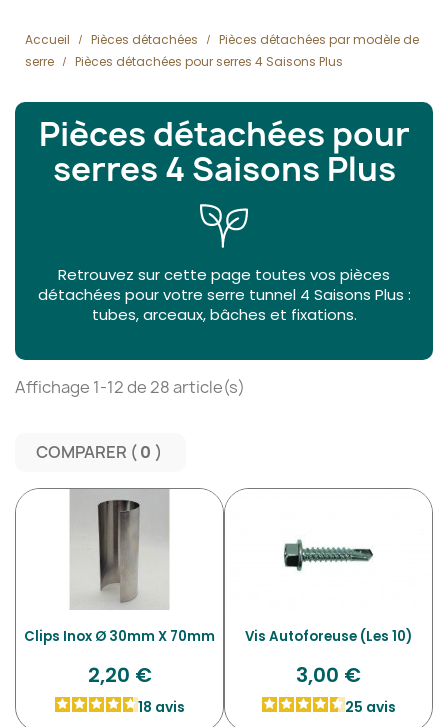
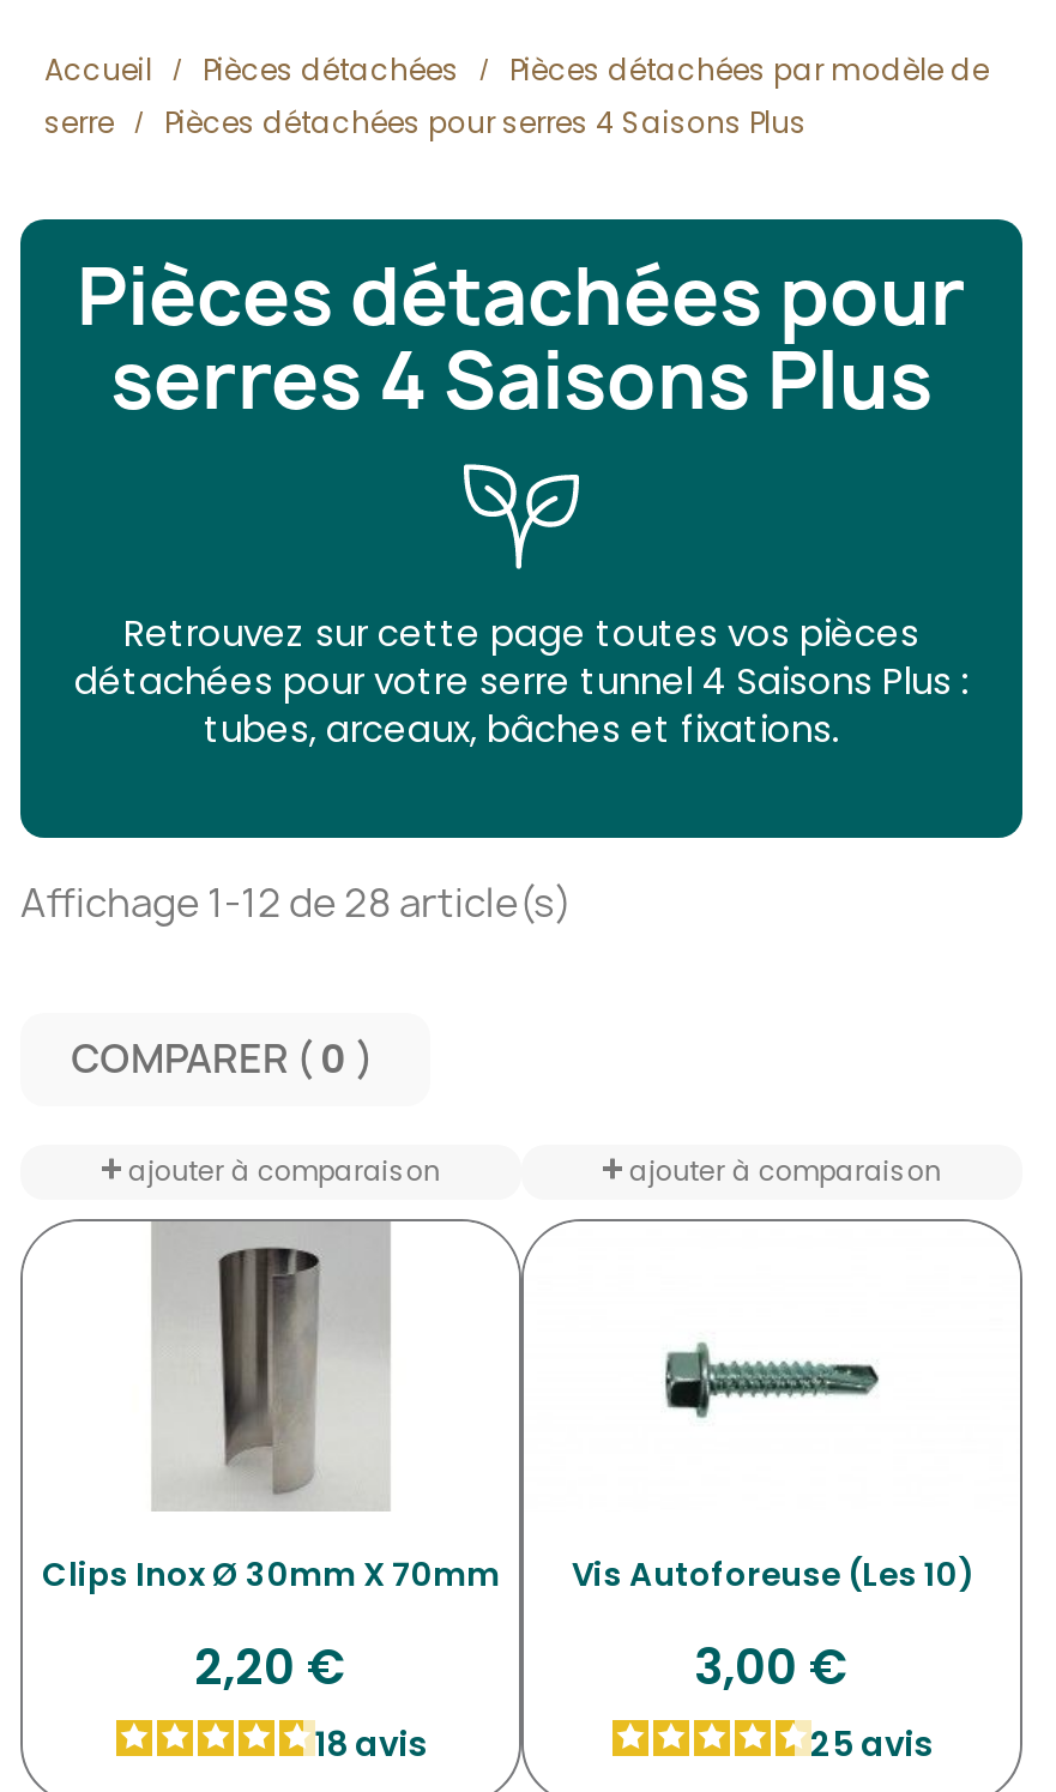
none -> [128,1152,440,1190] ajouter à comparaison
none -> [629,1152,941,1190] ajouter à comparaison

